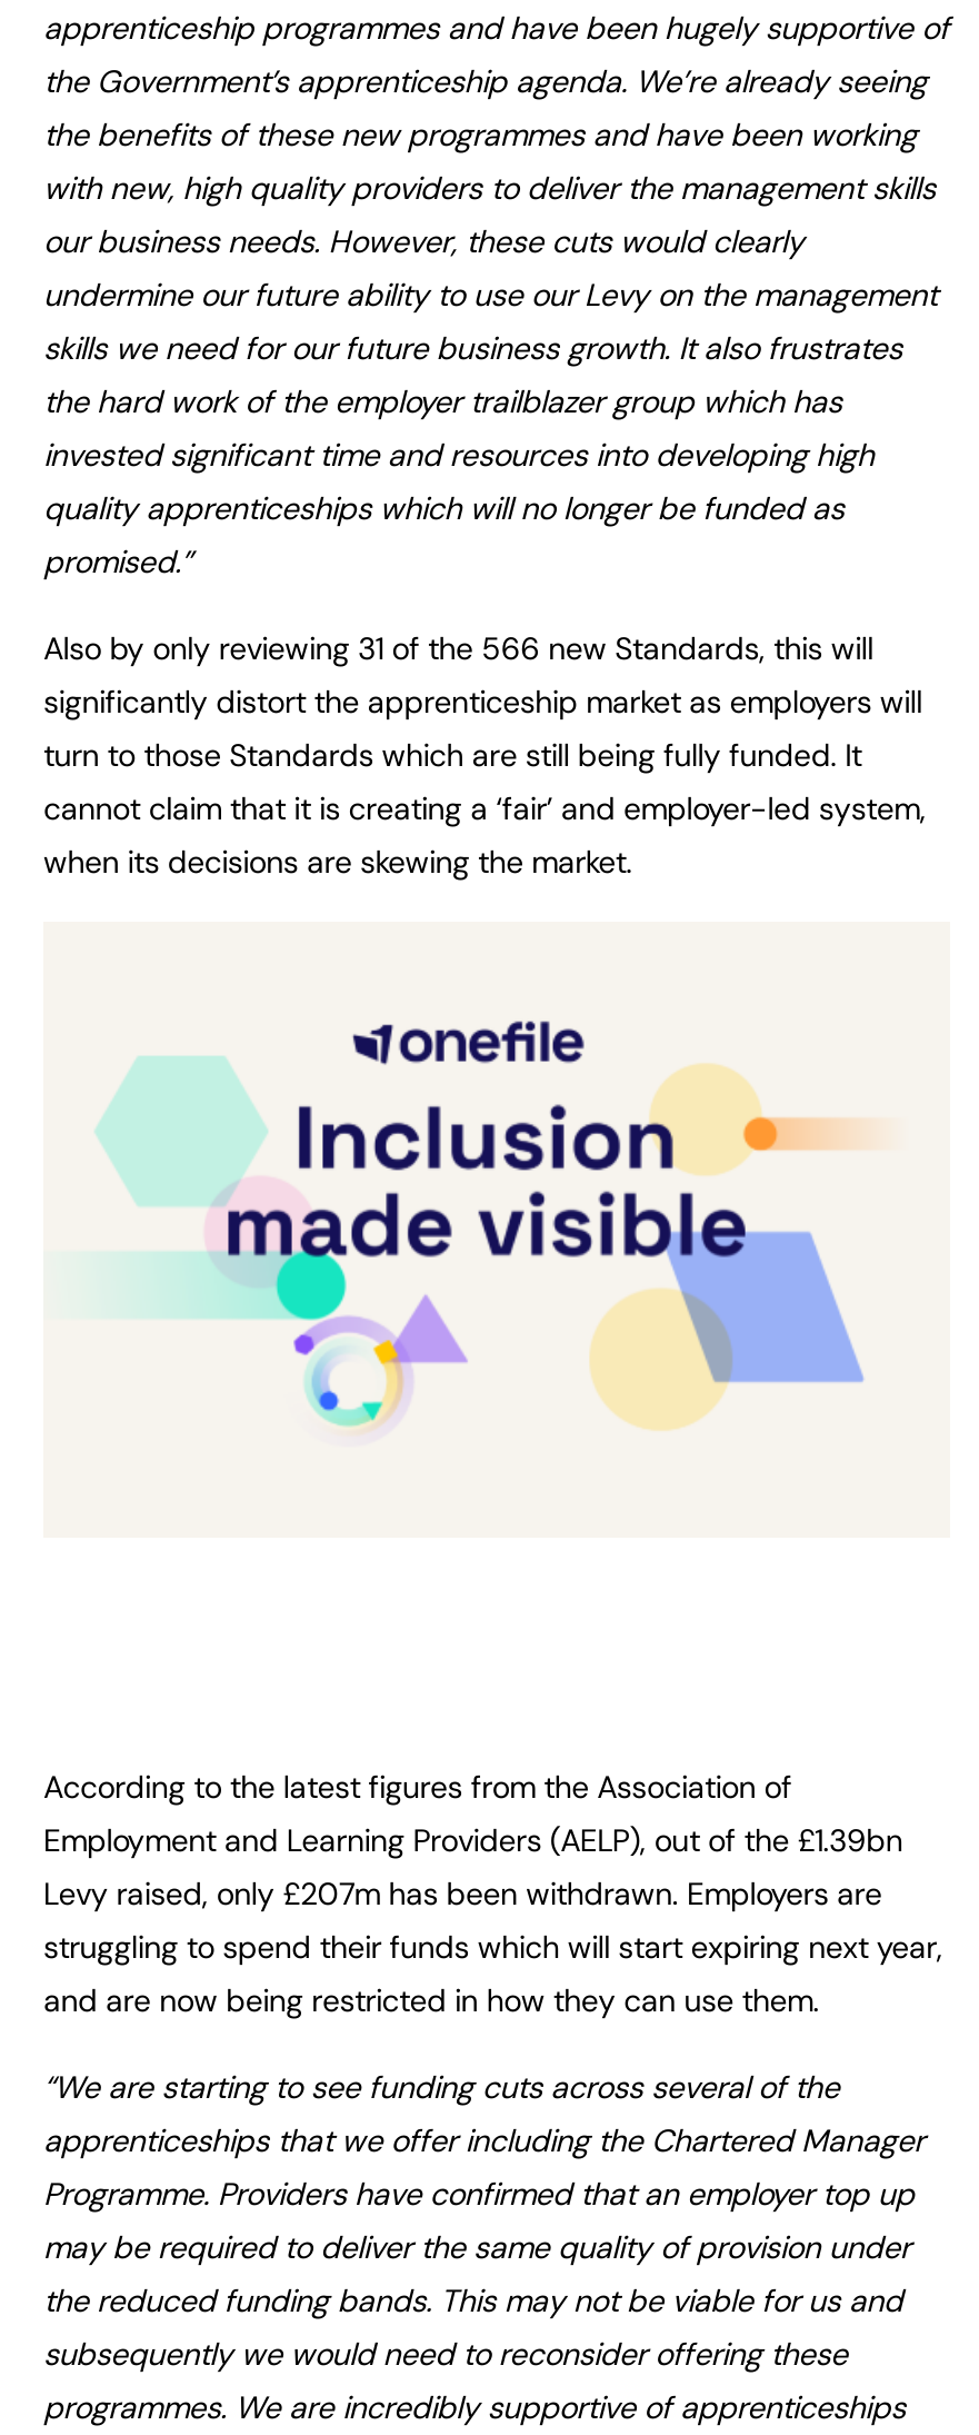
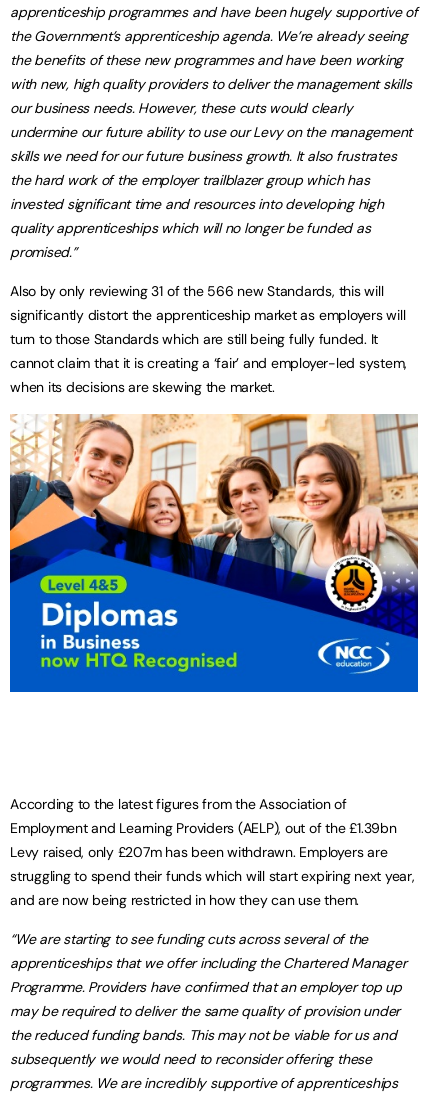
[43,921,950,1539] [image] -> [9,413,419,693] [image]

